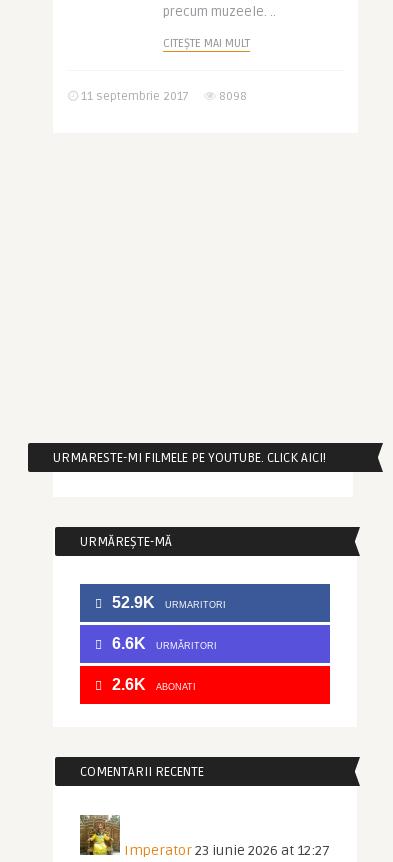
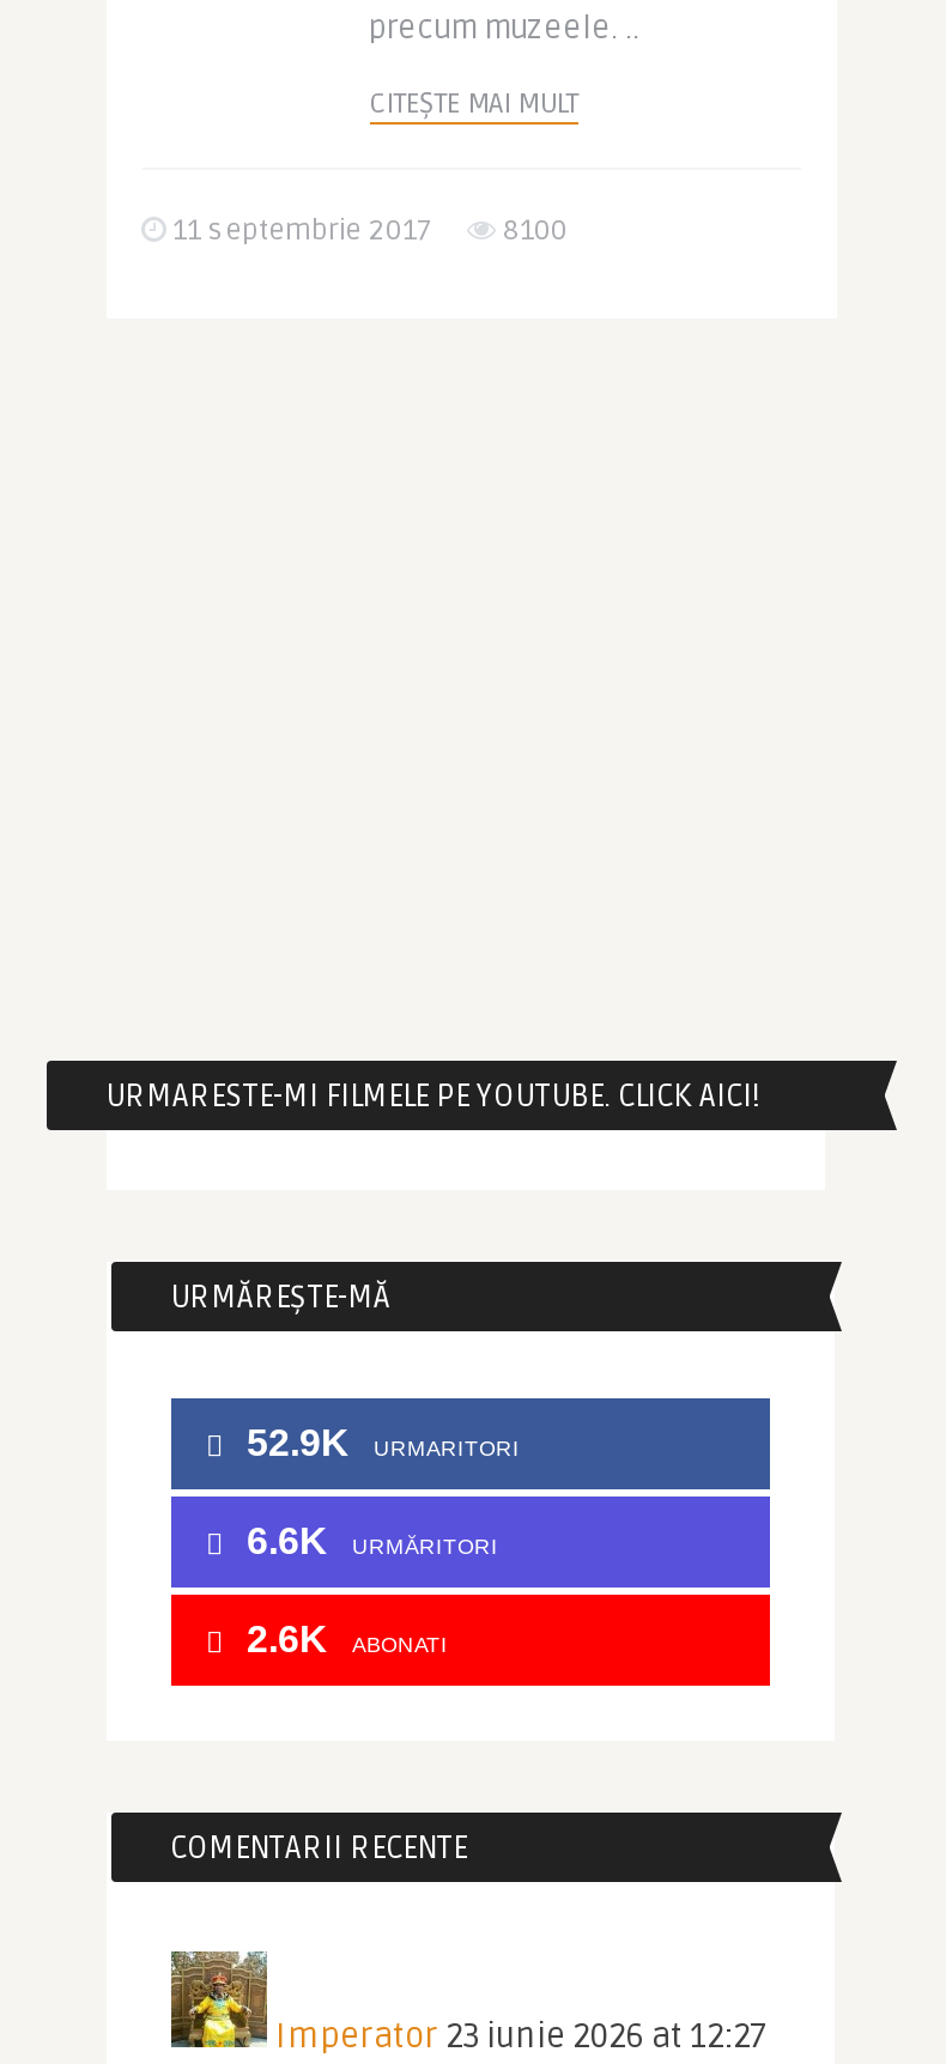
[77,89,246,104] 11 septembrie 2017 8098 -> [165,213,568,249] 11 septembrie 2017 8100

